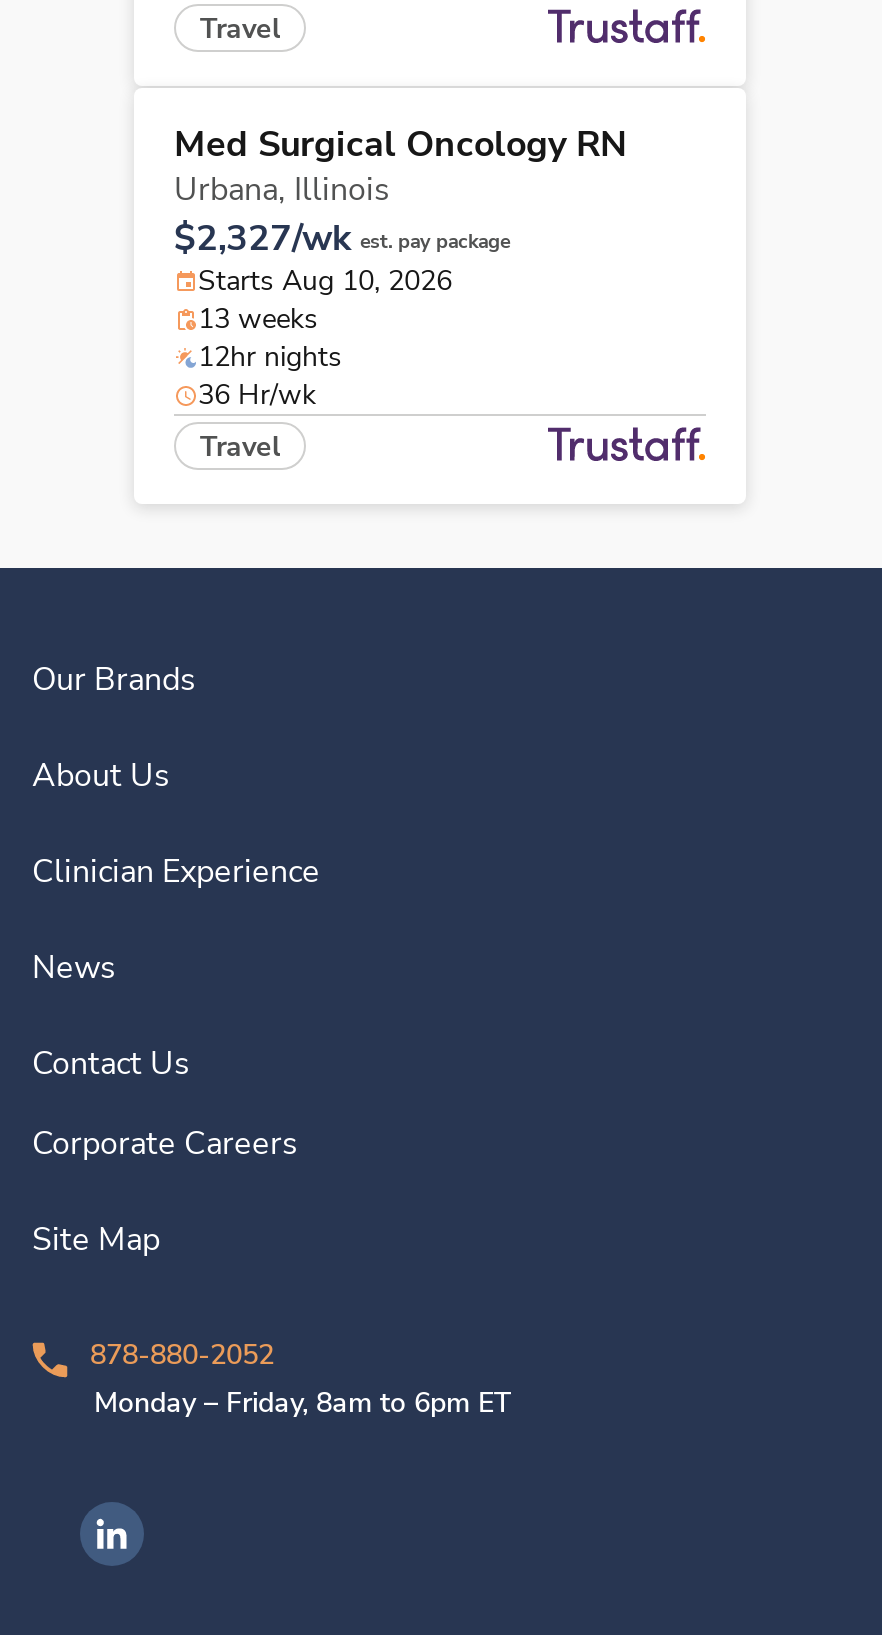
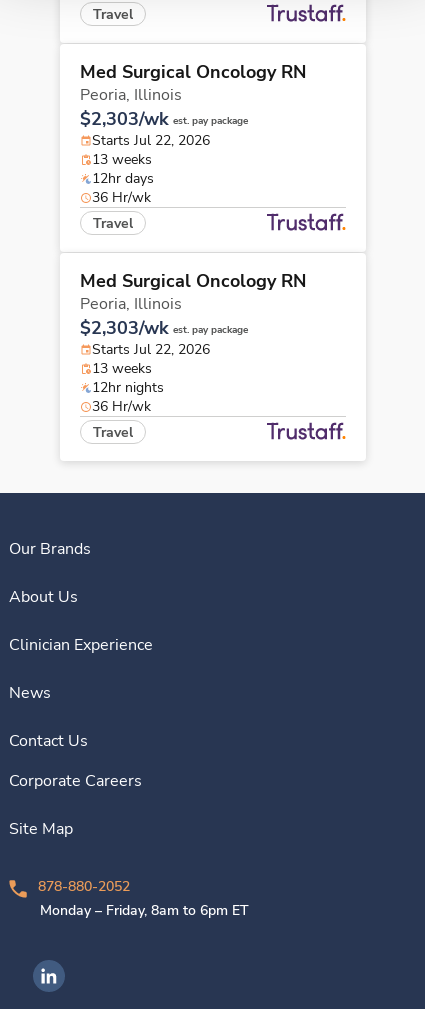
[174,168,510,300] Urbana, Illinois | $2,327/wk est. pay package | Starts Aug 10, 2026 -> [80,84,306,359] Peoria, Illinois | $2,303/wk est. pay package | Starts Jul 22, 2026 | 13 weeks | 12hr days | 36 Hr/wk | Travel | Med Surgical Oncology RN | Peoria, Illinois | $2,303/wk est. pay package | Starts Jul 22, 2026

